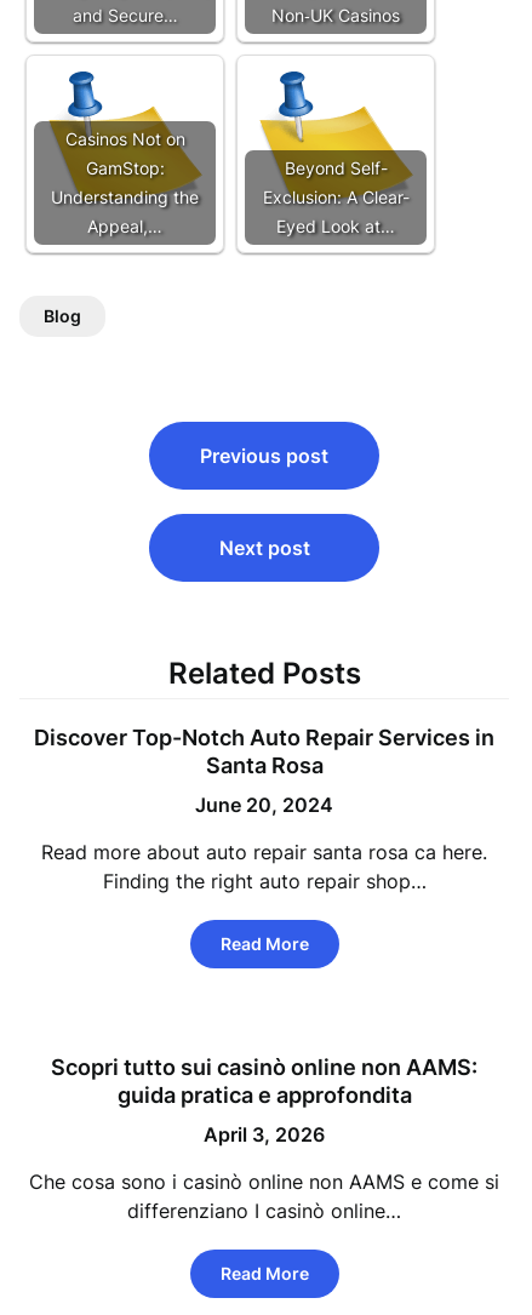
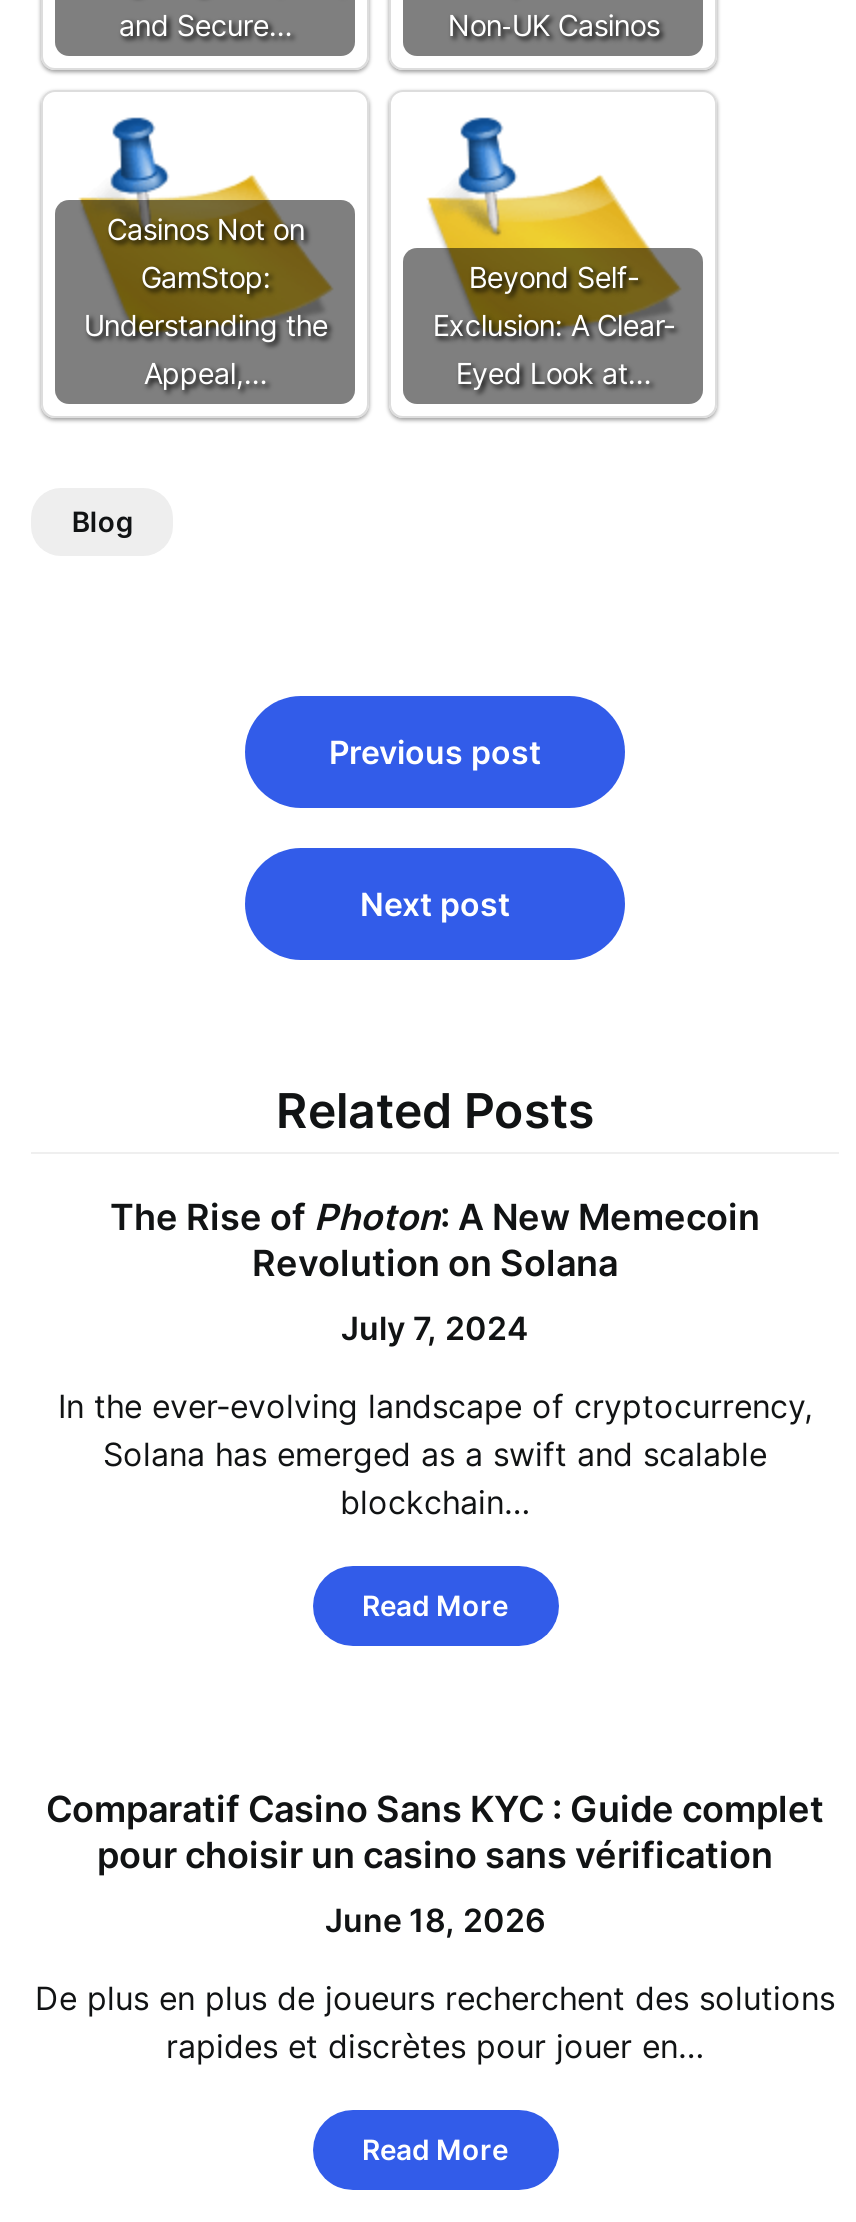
[34,725,494,778] Discover Top-Notch Auto Repair Services in | Santa Rosa -> [110,1196,760,1284] The Rise of Photon: A New Memecoin | Revolution on Solana
[195,793,333,817] June 20, 2024 -> [341,1308,529,1348] July 7, 2024
[41,840,487,893] Read more about auto repair santa rosa ca here. | Finding the right auto repair shop… -> [58,1386,812,1522] In the ever-evolving landscape of cryptocurrency, | Solana has emerged as a swift and scalable | blockchain…
[51,1054,477,1108] Scopri tutto sui casinò online non AAMS: | guida pratica e approfondita -> [46,1788,824,1876] Comparatif Casino Sans KYC : Guide complet | pour choisir un casino sans vérification
[204,1122,325,1147] April 3, 2026 -> [325,1900,545,1940] June 18, 2026
[29,1170,499,1223] Che cosa sono i casinò online non AAMS e come si | differenziano I casinò online… -> [35,1978,835,2066] De plus en plus de joueurs recherchent des solutions | rapides et discrètes pour jouer en…

